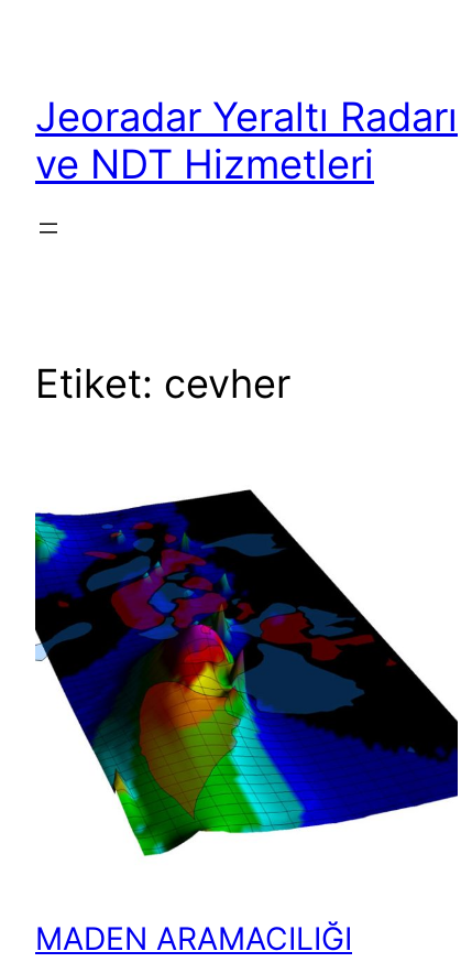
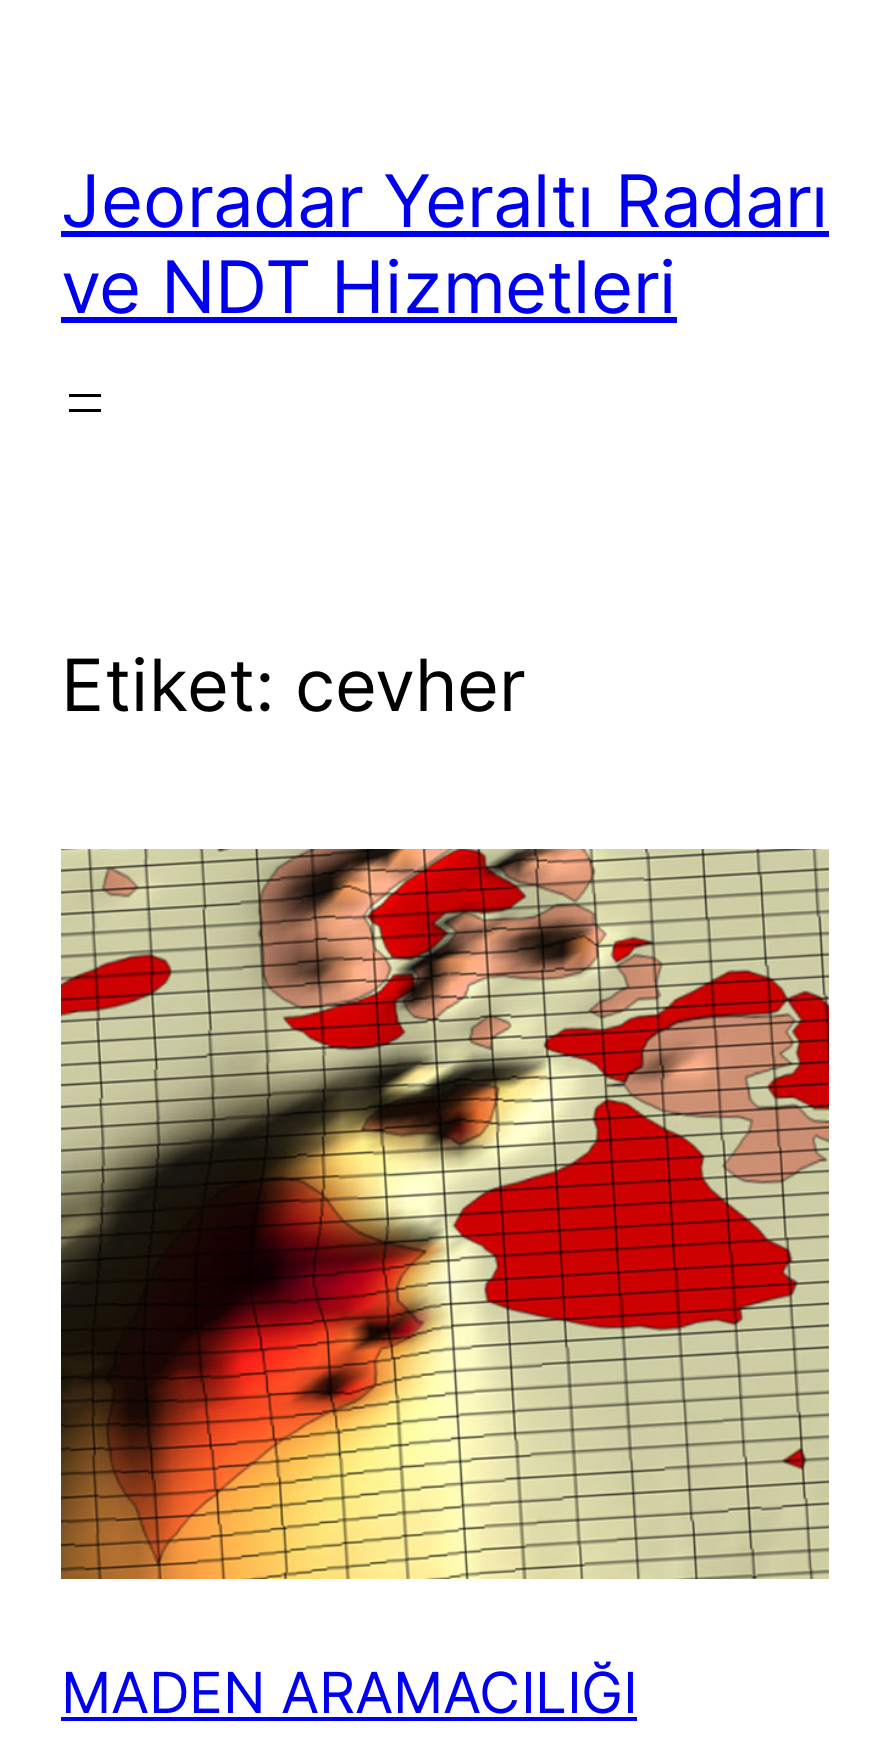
[34,474,459,876] [image] -> [59,847,831,1581] [image]

